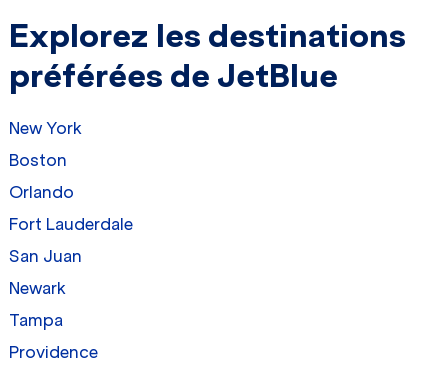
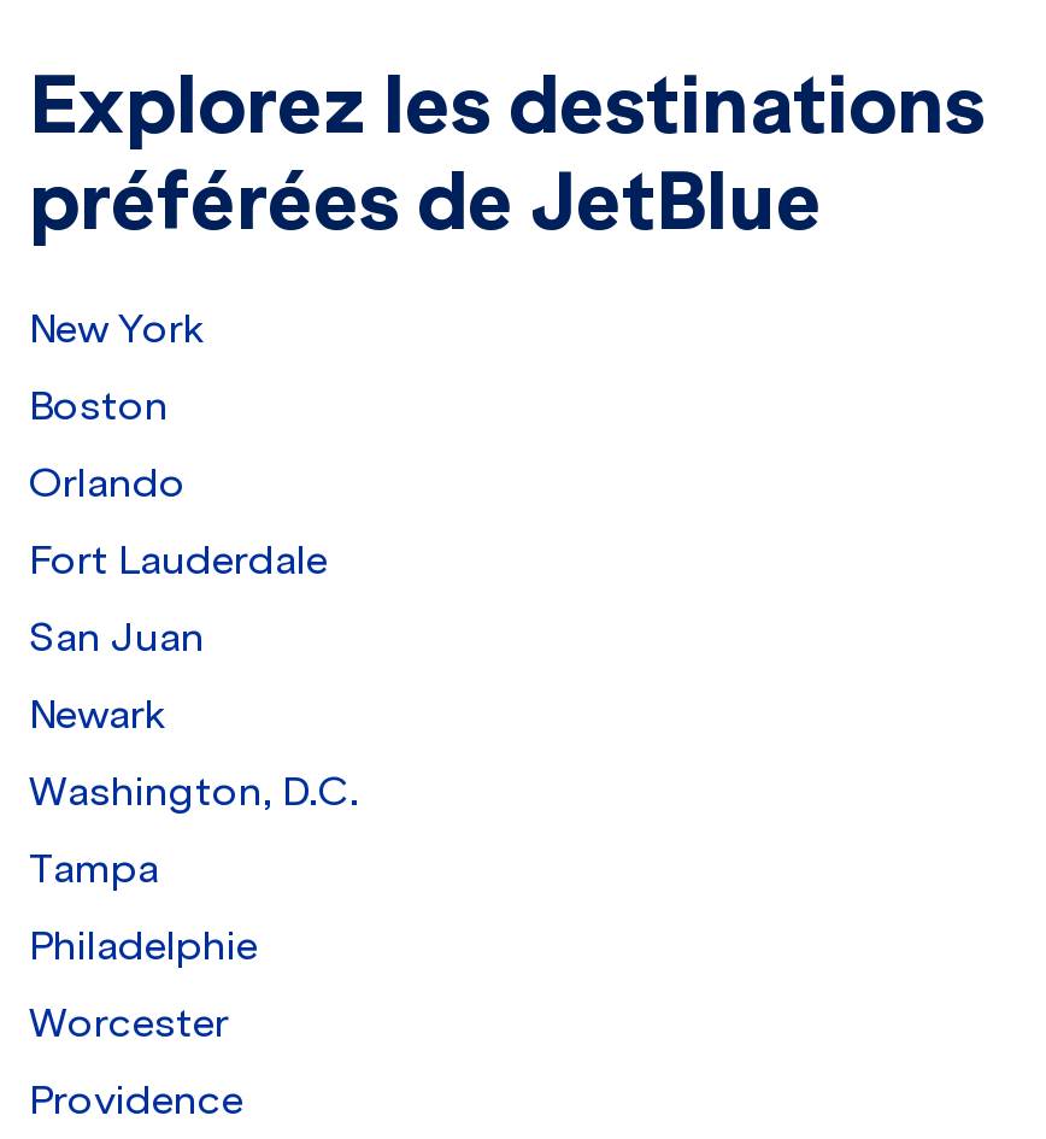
none -> [29,767,359,815] Washington, D.C.
none -> [29,921,258,1046] Philadelphie | Worcester

